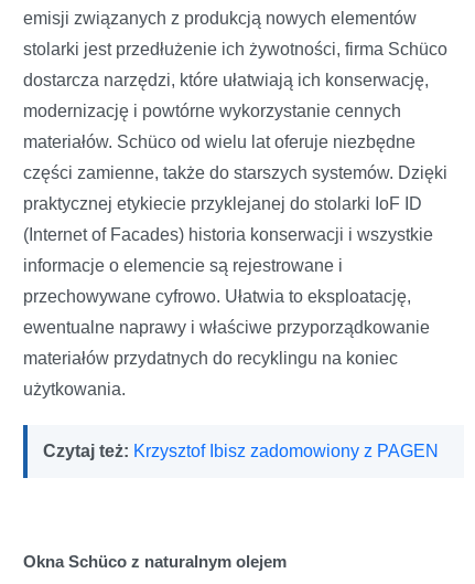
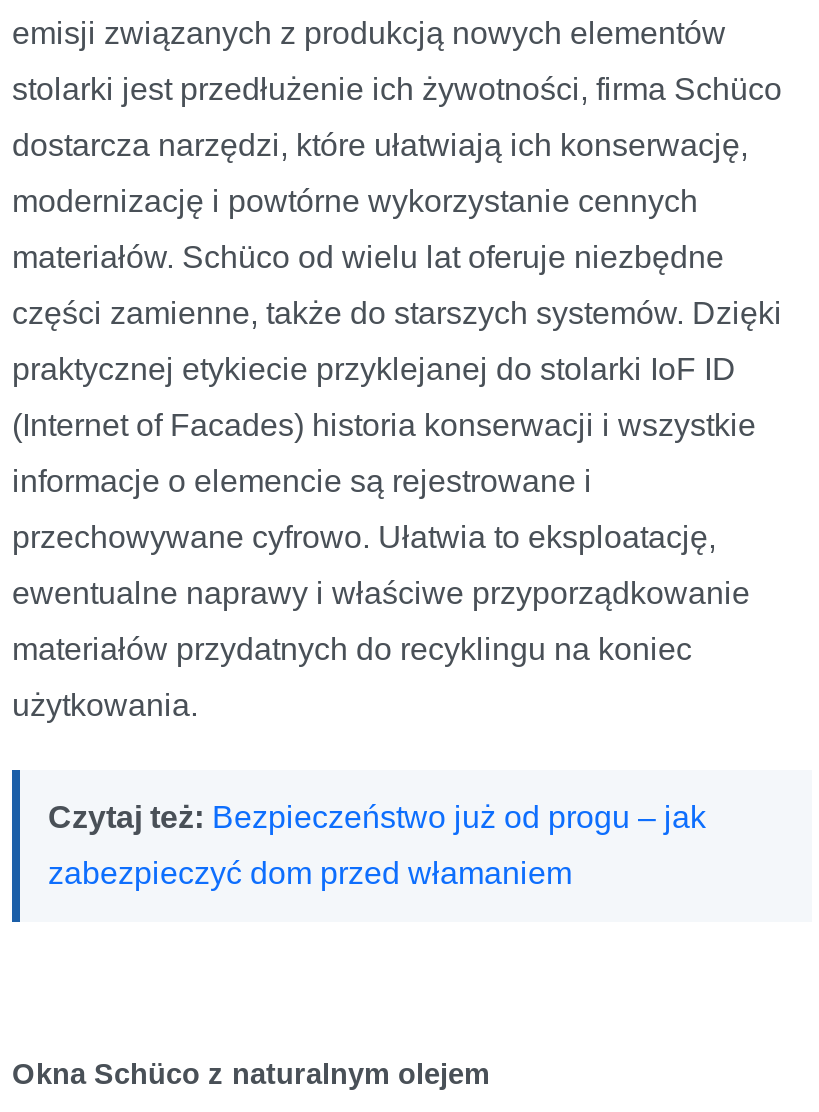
[43,441,439,460] Czytaj też: Krzysztof Ibisz zadomowiony z PAGEN -> [48,799,706,889] Czytaj też: Bezpieczeństwo już od progu – jak | zabezpieczyć dom przed włamaniem

